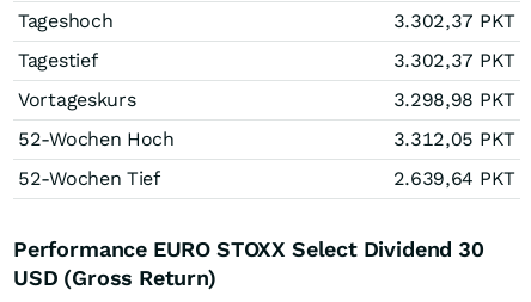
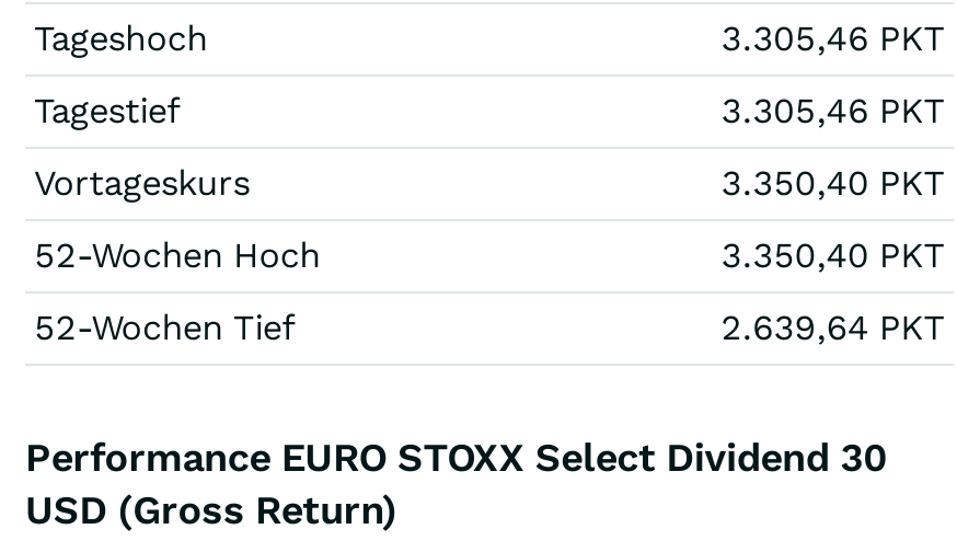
[393,10,515,32] 3.302,37 PKT -> [721,18,945,59] 3.305,46 PKT
[393,49,515,72] 3.302,37 PKT -> [721,90,945,131] 3.305,46 PKT
[393,88,515,111] 3.298,98 PKT -> [721,162,945,204] 3.350,40 PKT
[393,128,515,150] 3.312,05 PKT -> [721,234,945,276] 3.350,40 PKT

